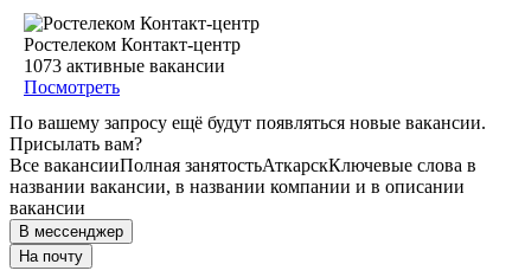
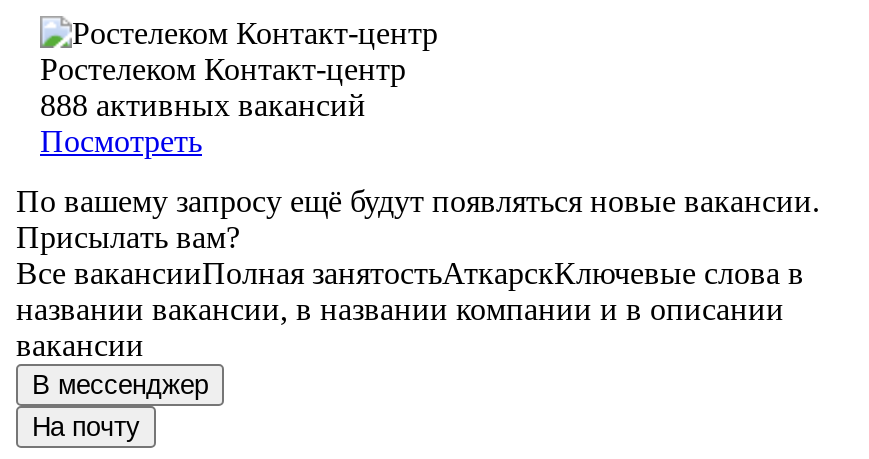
[24,56,225,76] 1073 активные вакансии -> [40,89,366,123] 888 активных вакансий

